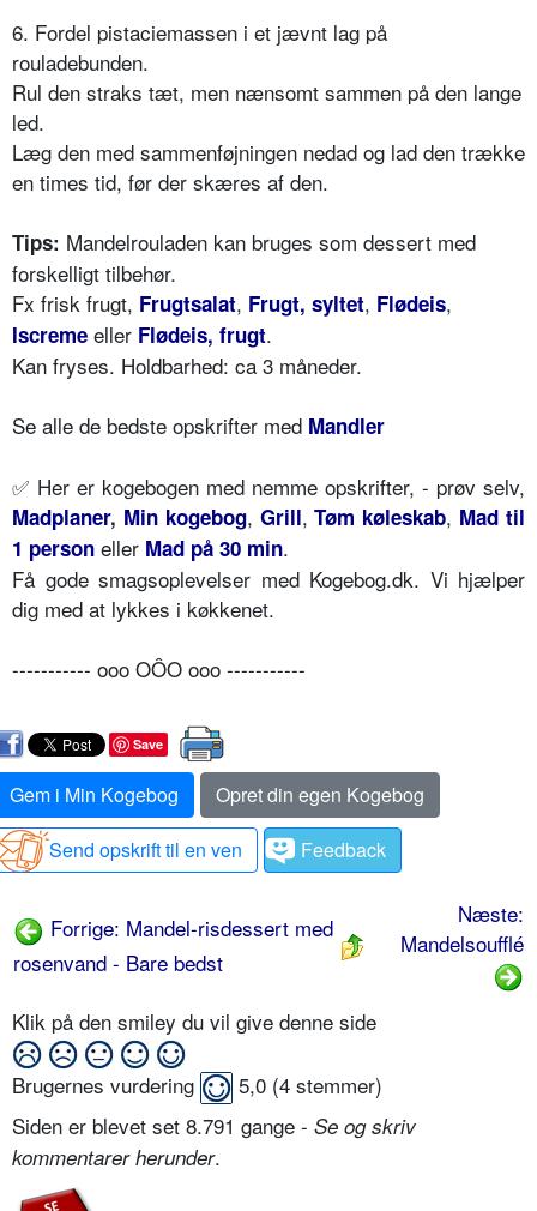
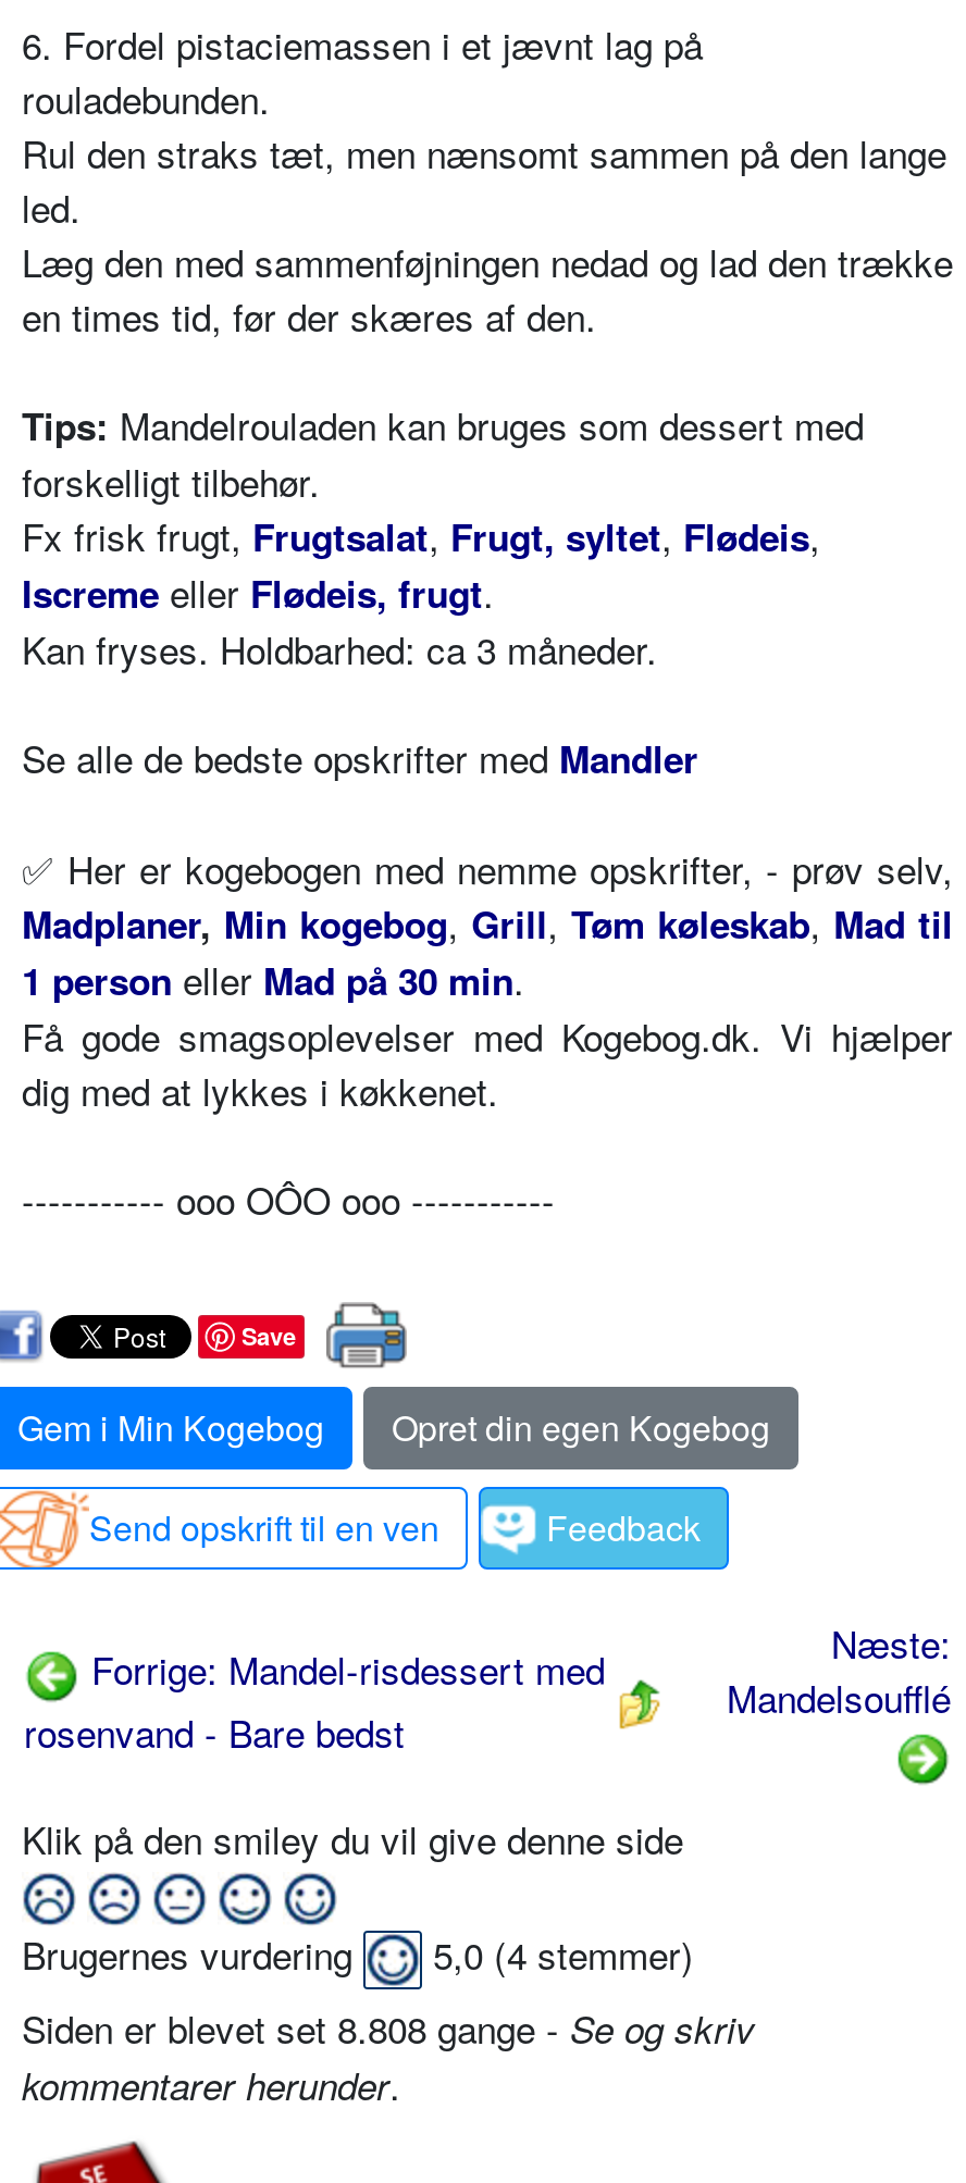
[12,1111,416,1140] Siden er blevet set 8.791 gange - Se og skriv -> [22,2001,755,2055] Siden er blevet set 8.808 gange - Se og skriv

